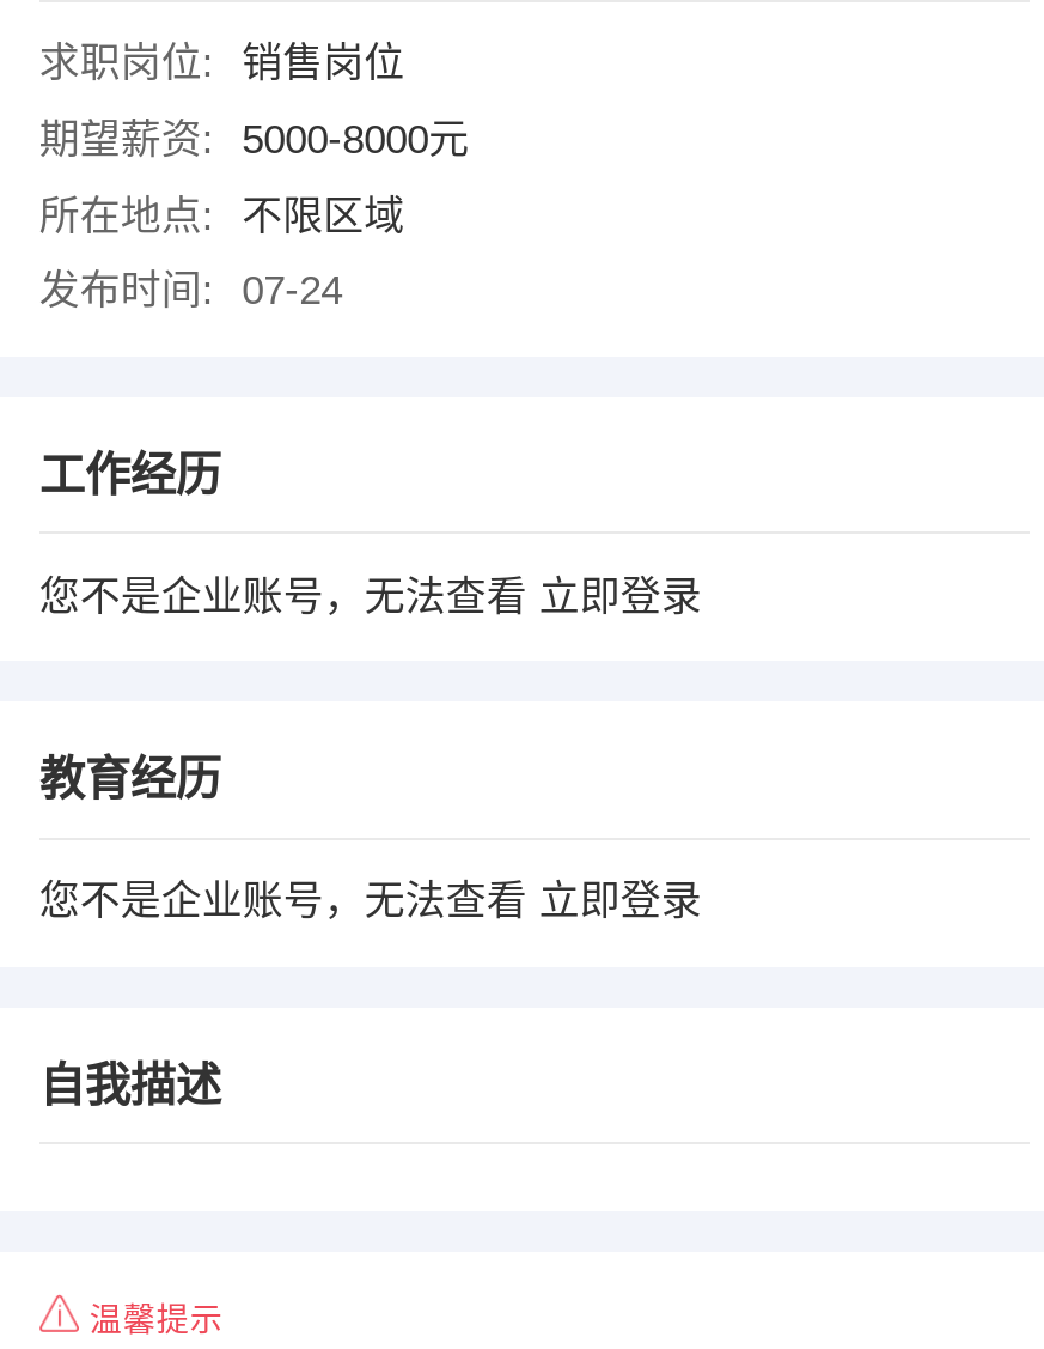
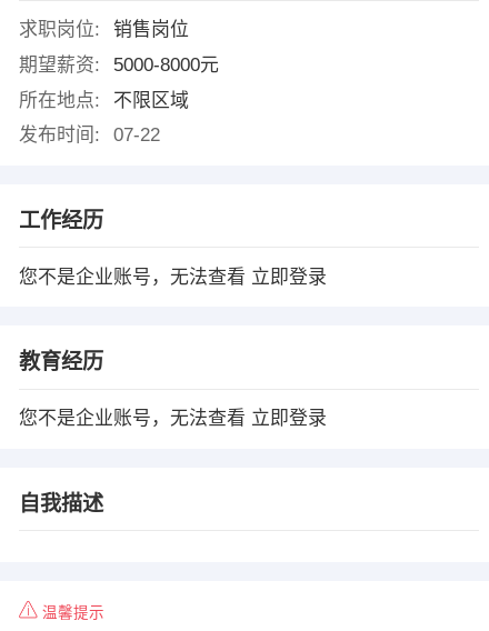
[39,269,342,314] 发布时间: 07-24 -> [19,125,160,146] 发布时间: 07-22

